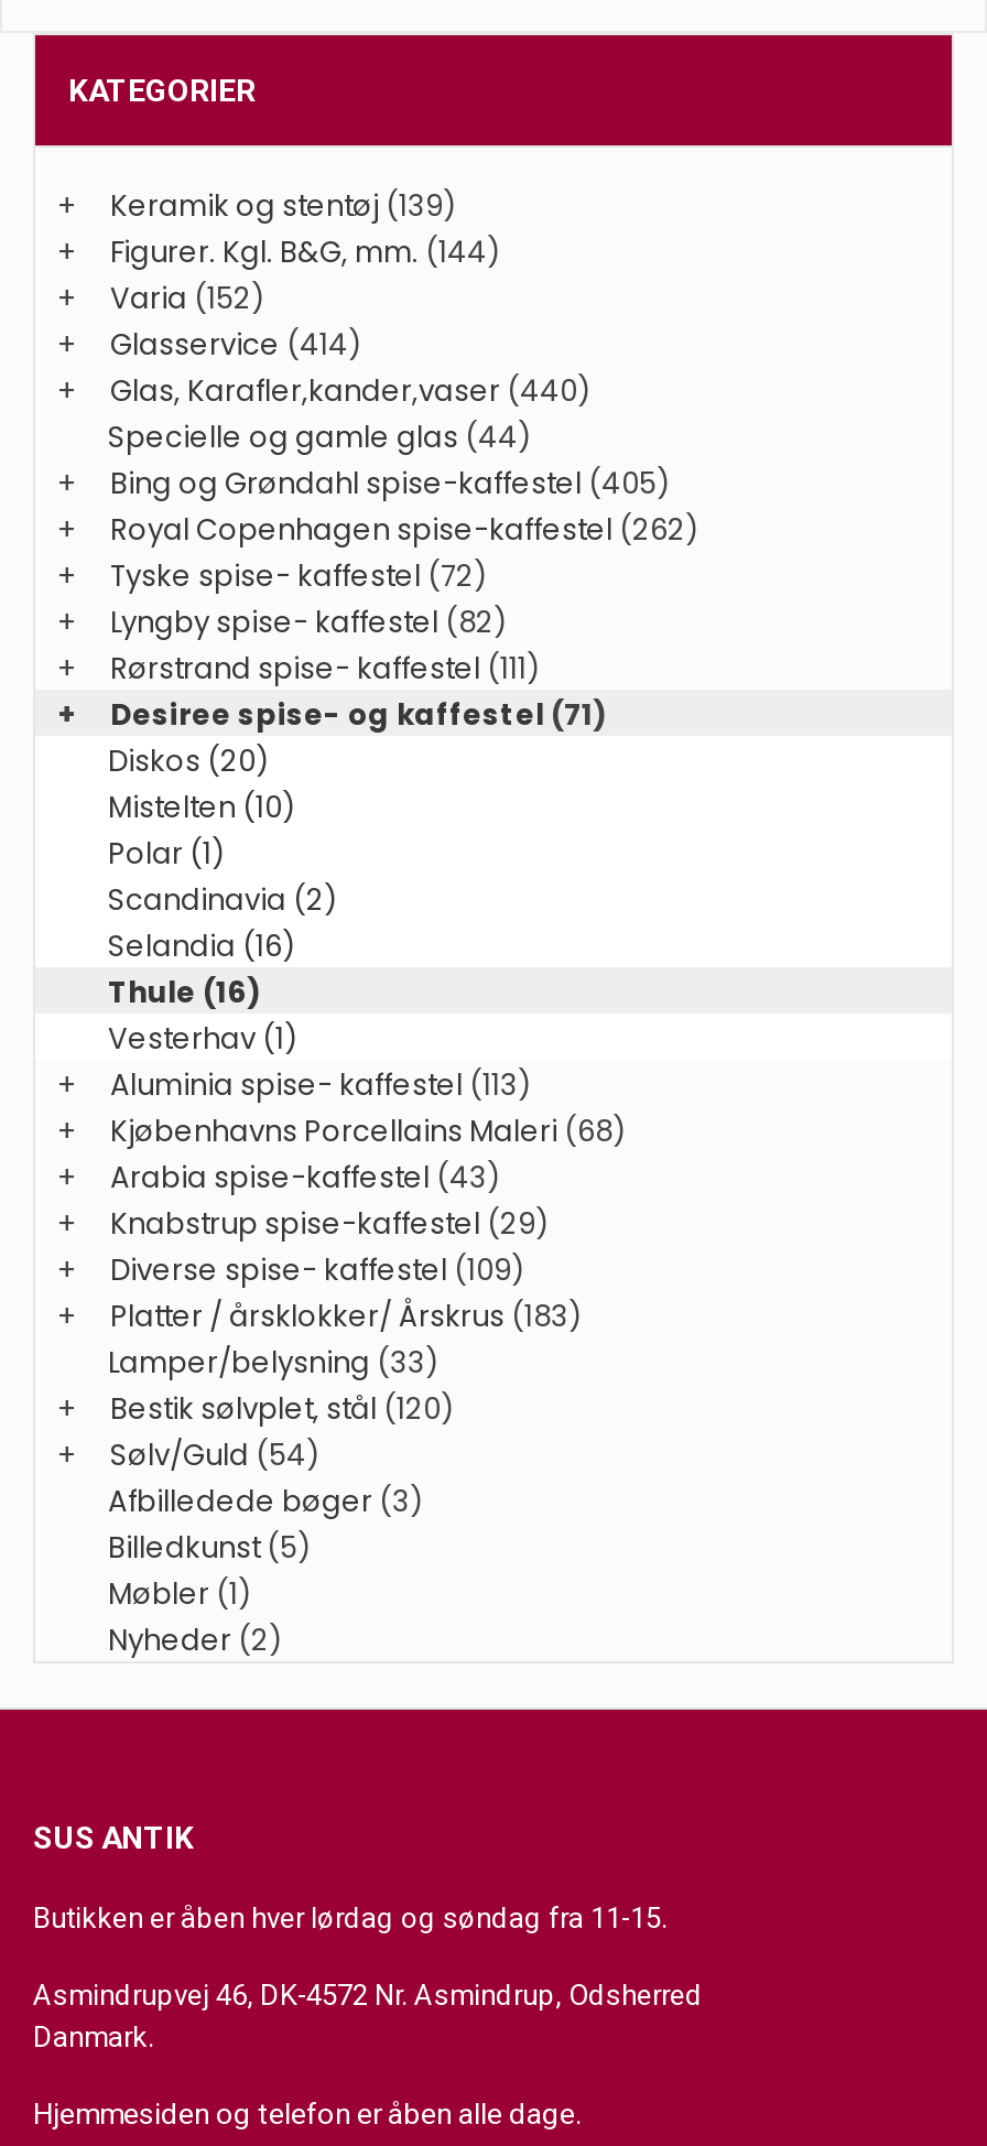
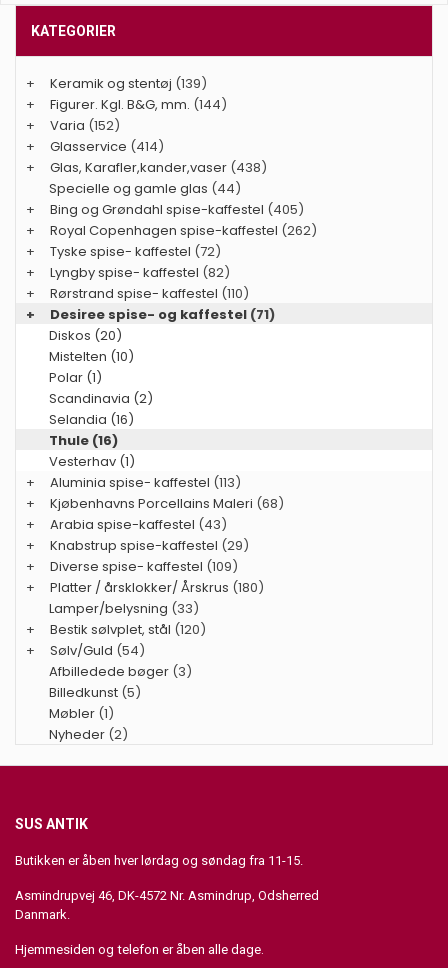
[110,370,590,412] Glas, Karafler,kander,vaser (440) -> [50,158,267,177] Glas, Karafler,kander,vaser (438)
[110,648,540,690] Rørstrand spise- kaffestel (111) -> [50,284,249,303] Rørstrand spise- kaffestel (110)
[110,1296,582,1337] Platter / årsklokker/ Årskrus (183) -> [50,578,264,597] Platter / årsklokker/ Årskrus (180)

